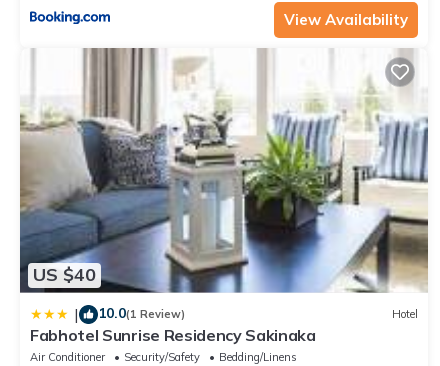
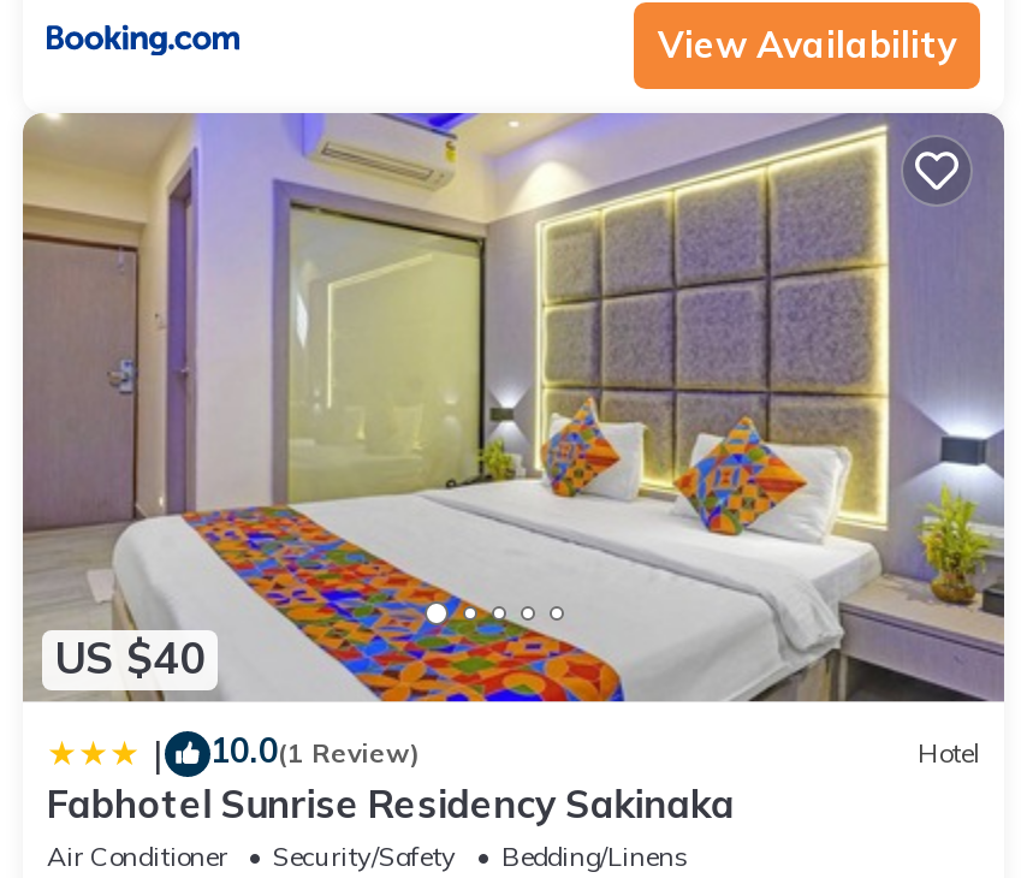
[19,47,428,294] [image] -> [20,111,1007,705] [image]

